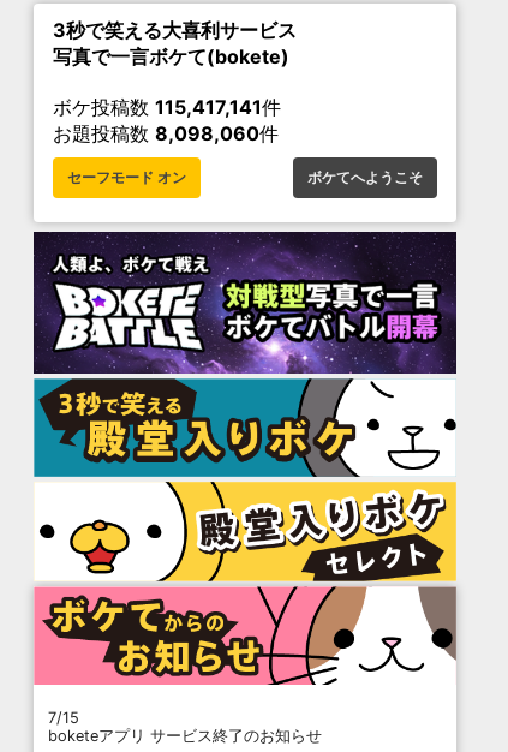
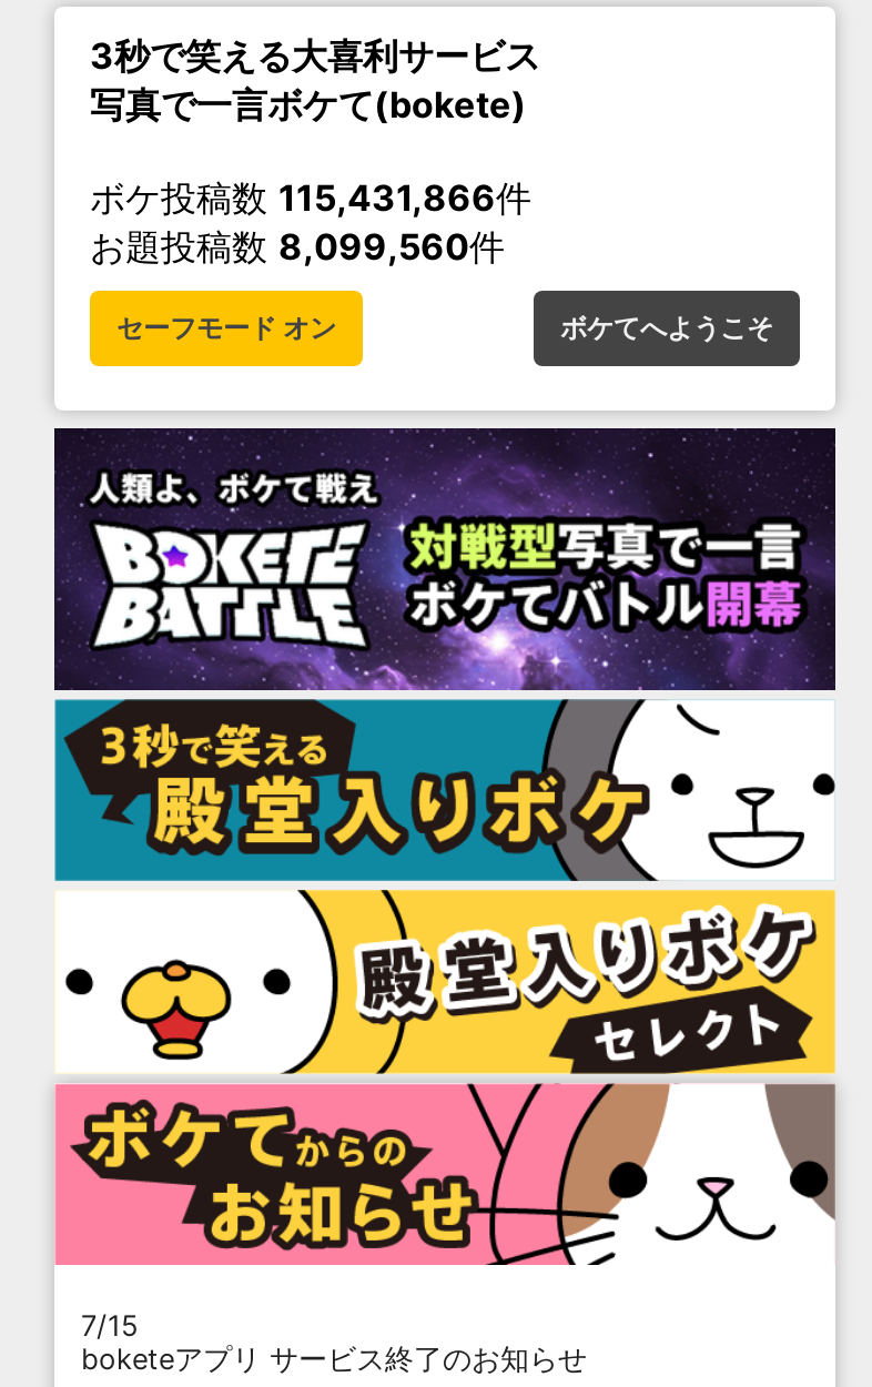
[53,95,281,119] ボケ投稿数115,417,141件 -> [90,176,531,220] ボケ投稿数115,431,866件
[53,122,279,146] お題投稿数8,098,060件 -> [90,225,505,269] お題投稿数8,099,560件

